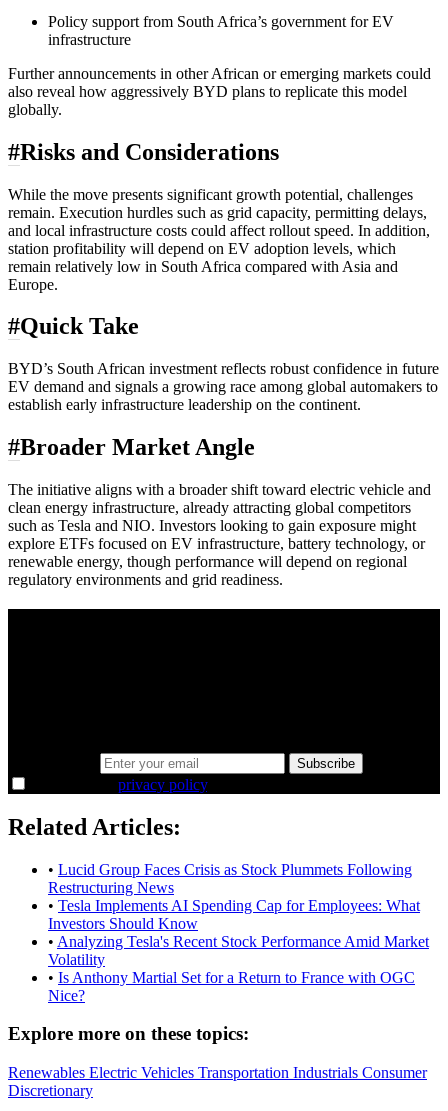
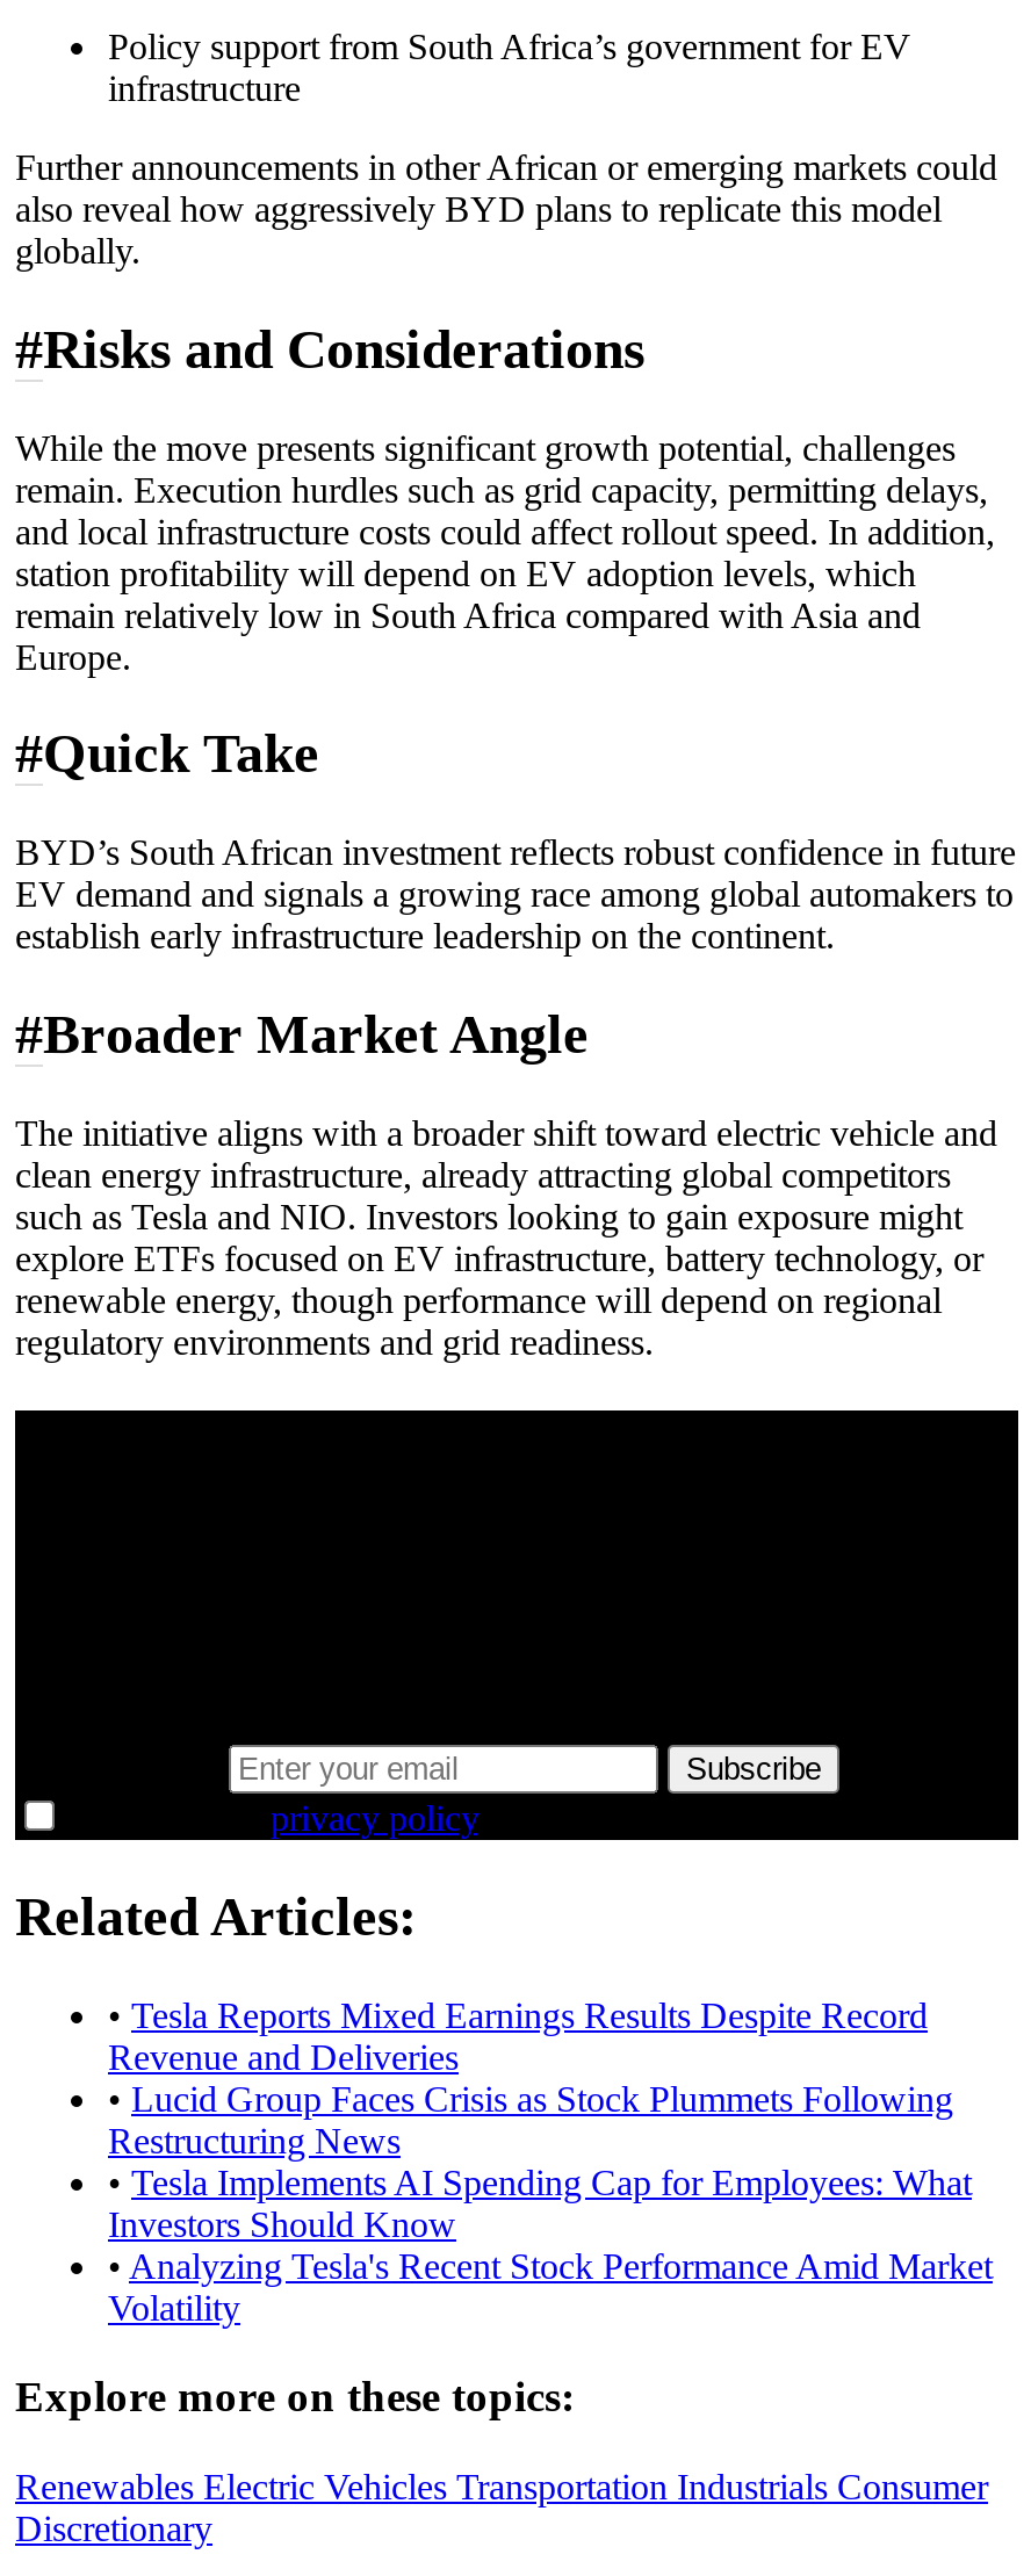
none -> [108,1995,928,2076] • Tesla Reports Mixed Earnings Results Despite Record | Revenue and Deliveries
moved [48,861,429,968] -> [108,2079,993,2327]: • Lucid Group Faces Crisis as Stock Plummets Following | Restructuring News | • Tesla Implements AI Spending Cap for Employees: What | Investors Should Know | • Analyzing Tesla's Recent Stock Performance Amid Market | Volatility
[48,969,415,1004] • Is Anthony Martial Set for a Return to France with OGC | Nice? -> none

